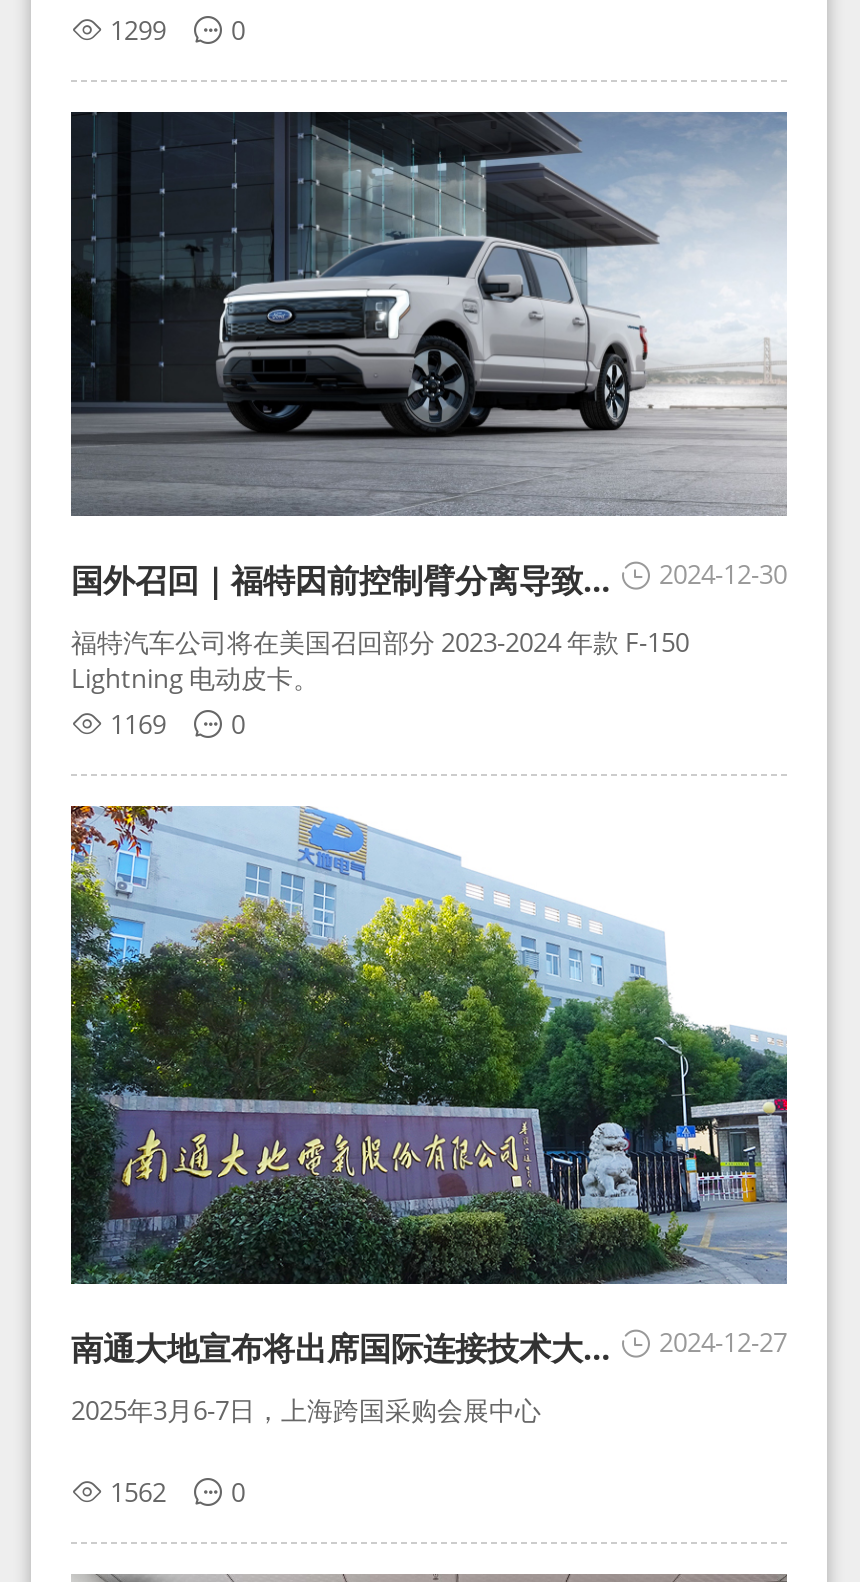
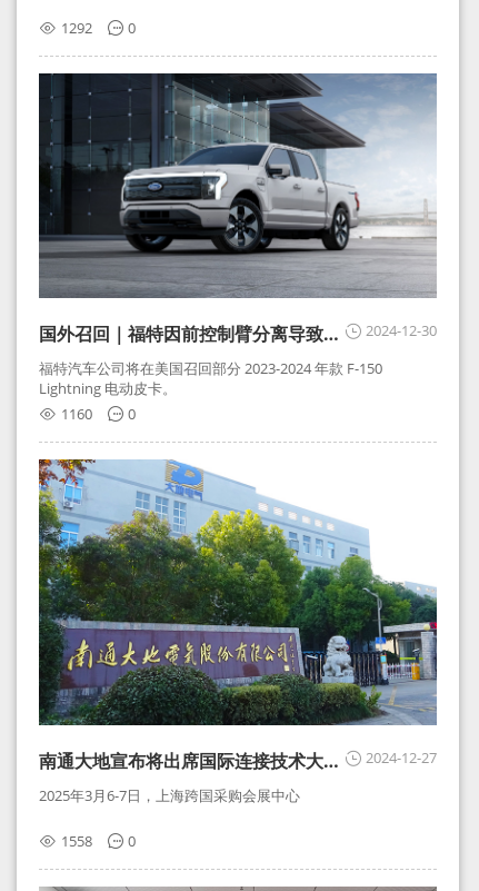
[110,13,245,49] 1299 0 -> [61,18,136,38] 1292 0
[110,706,245,742] 1169 0 -> [61,404,136,424] 1160 0
[110,1475,245,1511] 1562 0 -> [61,831,136,851] 1558 0

